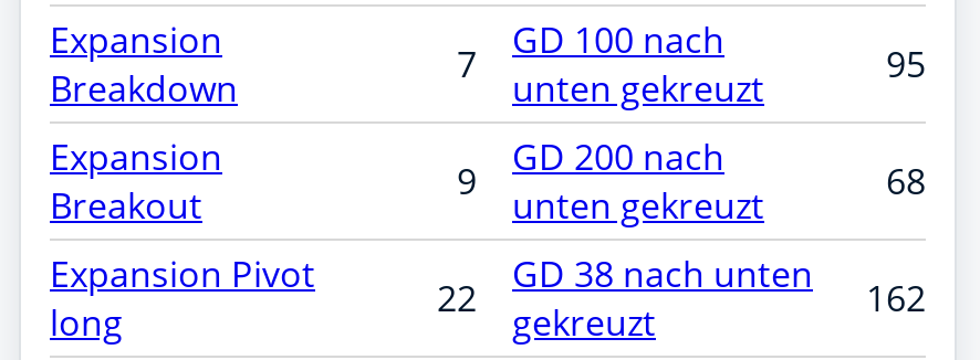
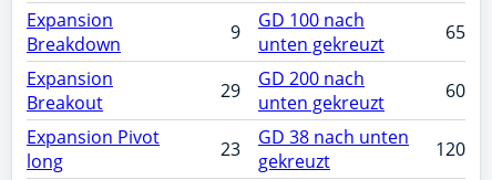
[457,14,764,112] 7 GD 100 nach unten gekreuzt -> [230,7,385,56] 9 GD 100 nach unten gekreuzt
[886,39,926,87] 95 -> [445,19,465,44] 65
[457,131,764,229] 9 GD 200 nach unten gekreuzt -> [221,66,385,114] 29 GD 200 nach unten gekreuzt
[886,156,926,204] 68 -> [445,78,465,102] 60
[437,273,477,321] 22 -> [221,136,240,161] 23
[866,273,926,321] 162 -> [435,136,465,161] 120

